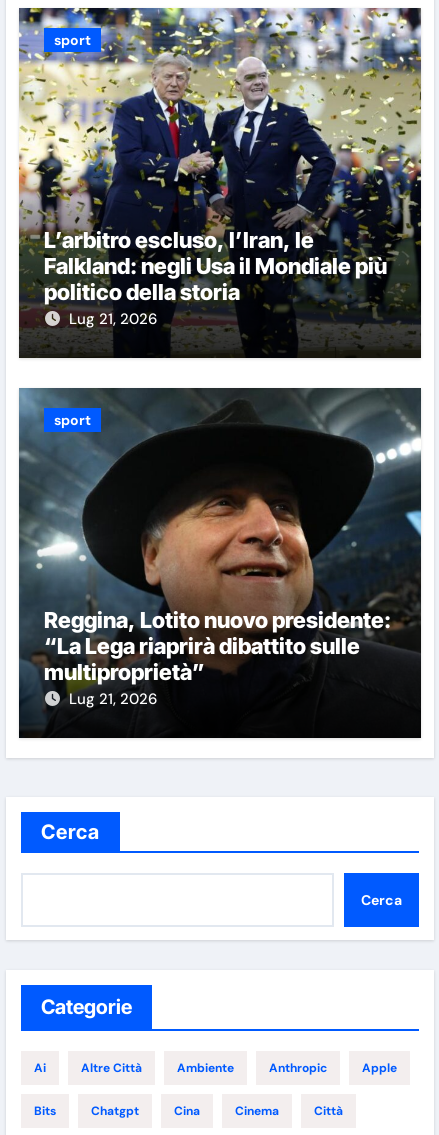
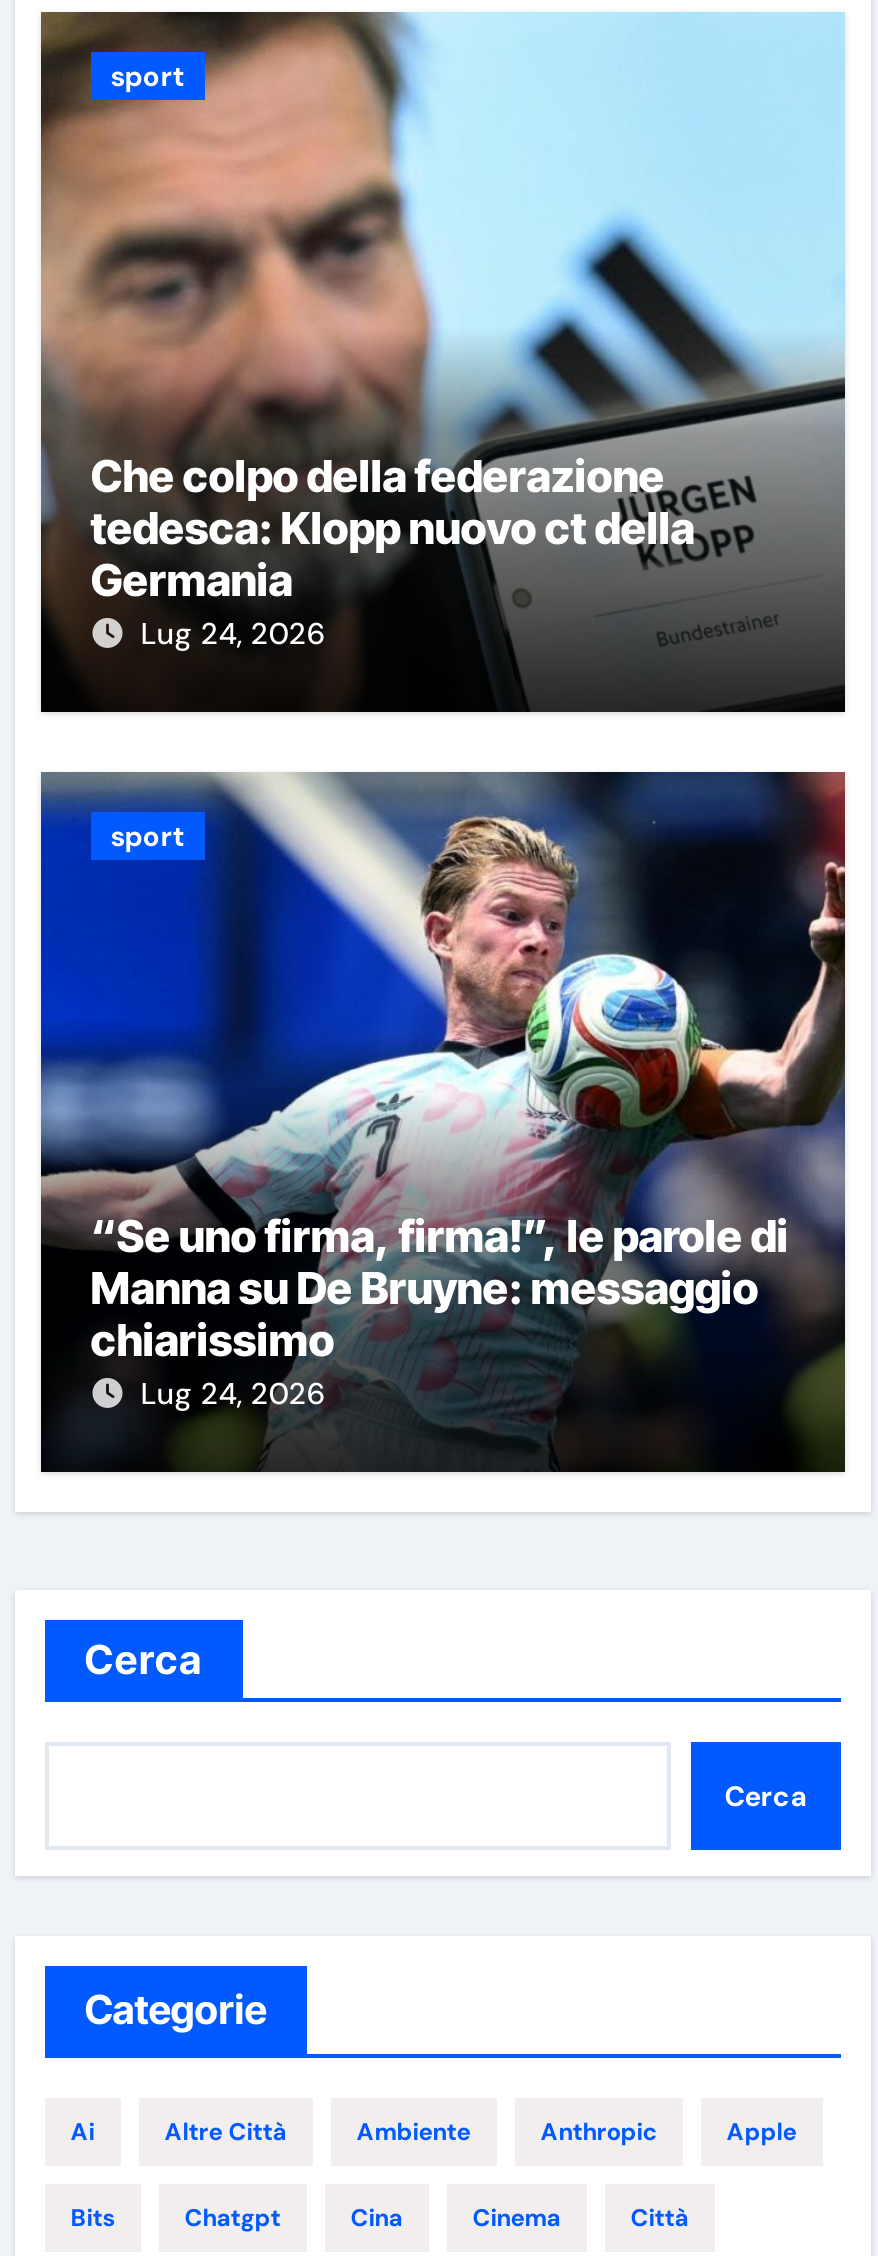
[18,7,422,356] [image] | L’arbitro escluso, l’Iran, le | Falkland: negli Usa il Mondiale più | politico della storia | Lug 21, 2026 -> [39,10,847,708] [image] | Che colpo della federazione | tedesca: Klopp nuovo ct della | Germania | Lug 24, 2026
[18,387,422,736] [image] | Reggina, Lotito nuovo presidente: | “La Lega riaprirà dibattito sulle | multiproprietà” | Lug 21, 2026 -> [39,770,847,1470] [image] | “Se uno firma, firma!”, le parole di | Manna su De Bruyne: messaggio | chiarissimo | Lug 24, 2026

